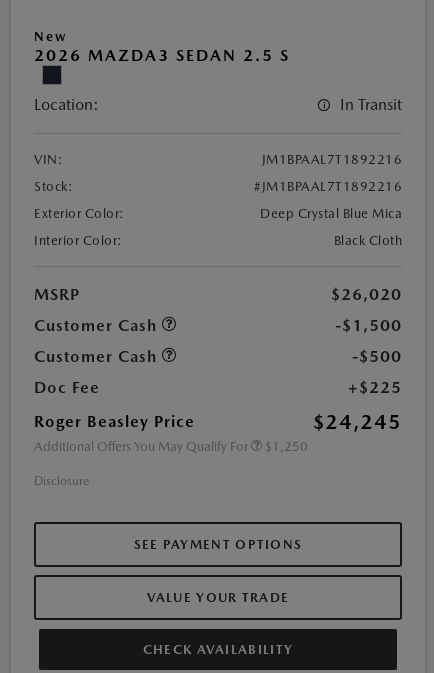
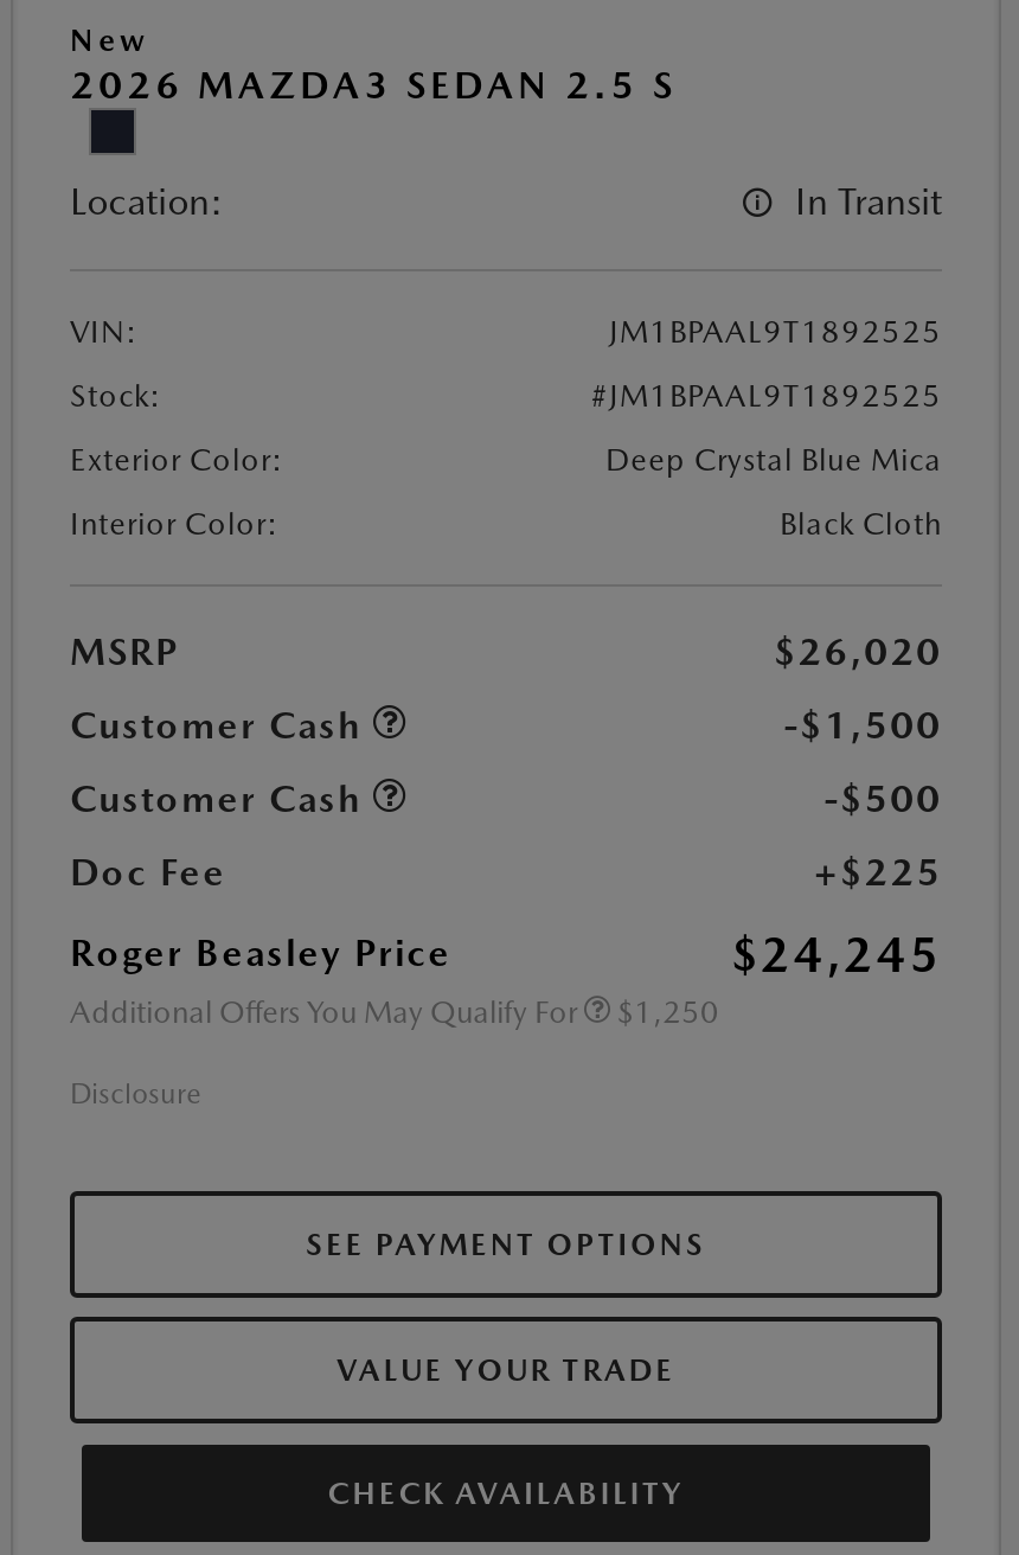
[261,152,402,167] JM1BPAAL7T1892216 -> [609,314,942,350] JM1BPAAL9T1892525
[254,179,402,194] #JM1BPAAL7T1892216 -> [591,378,942,414] #JM1BPAAL9T1892525

